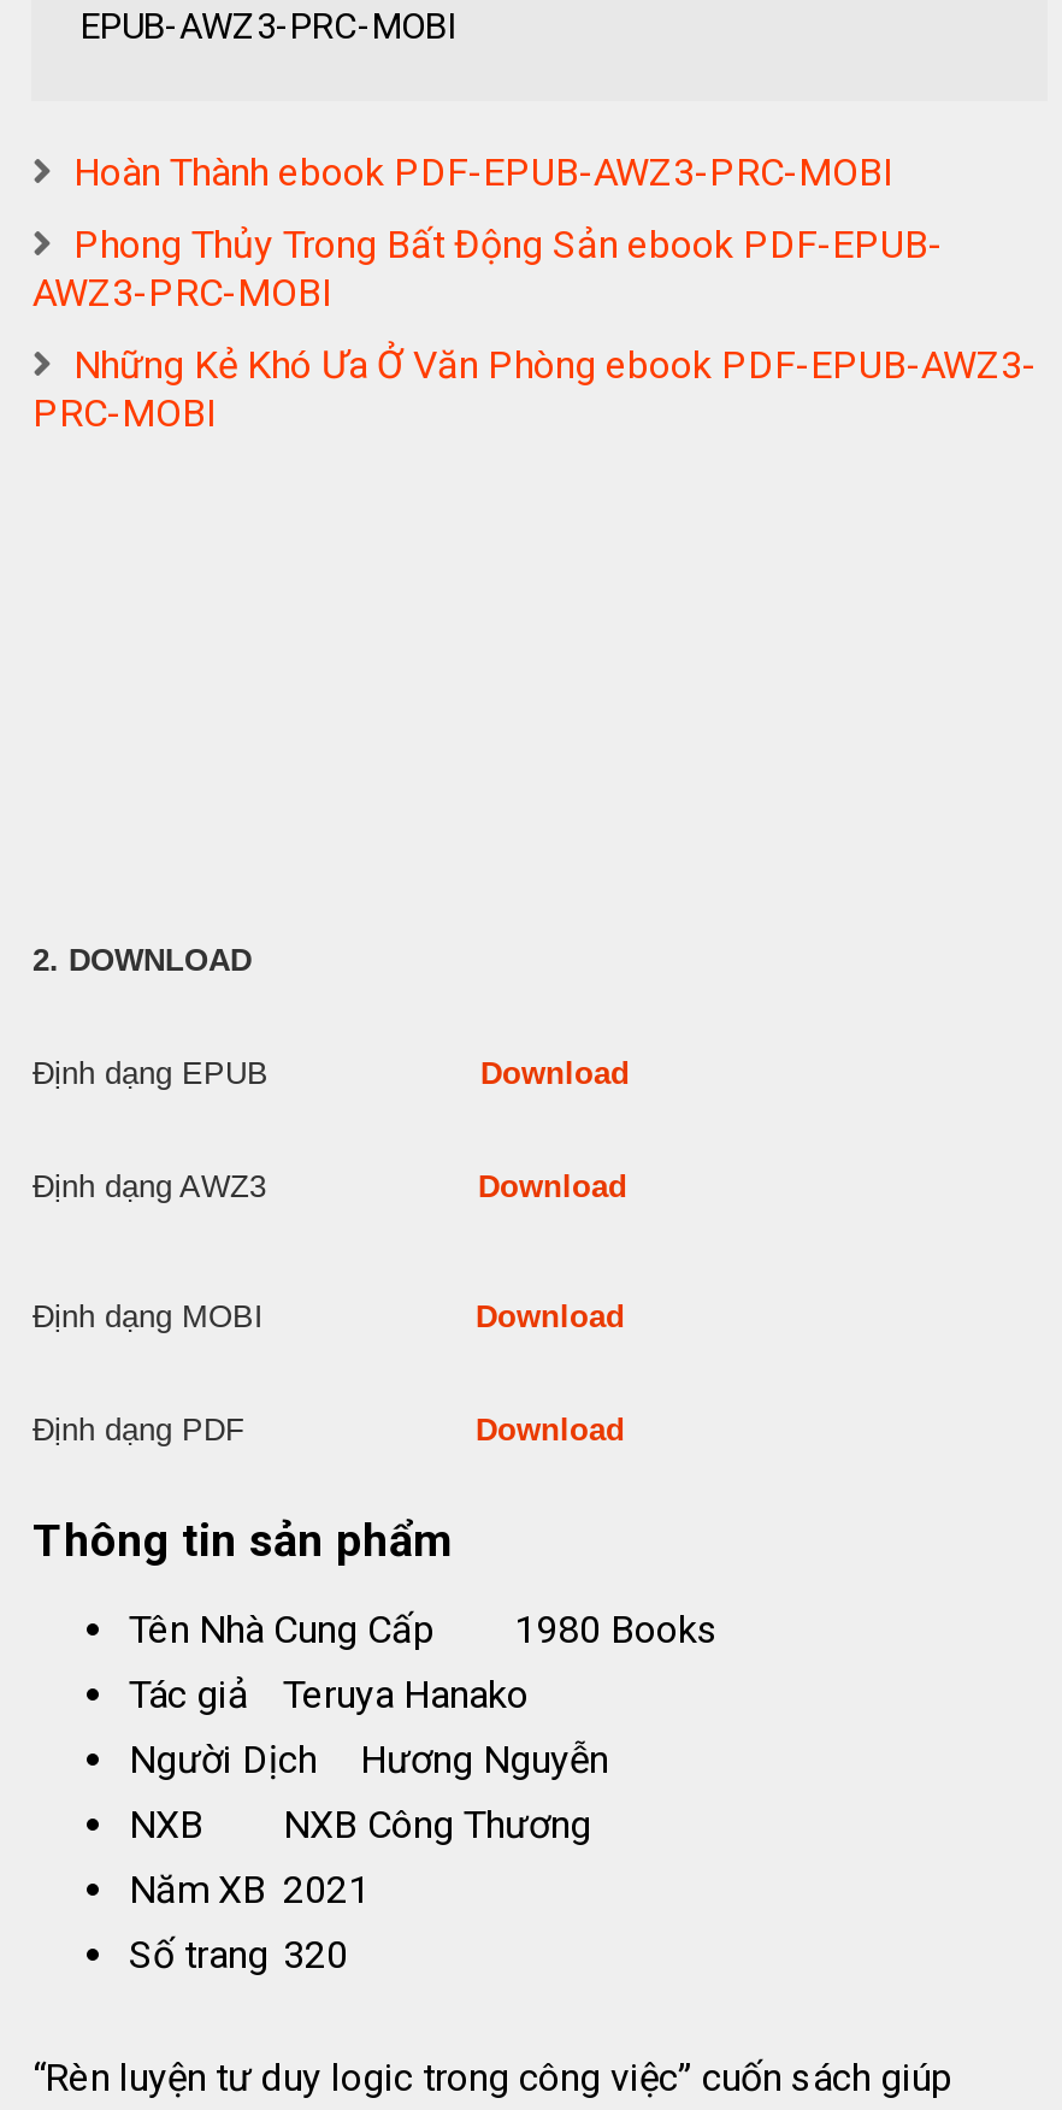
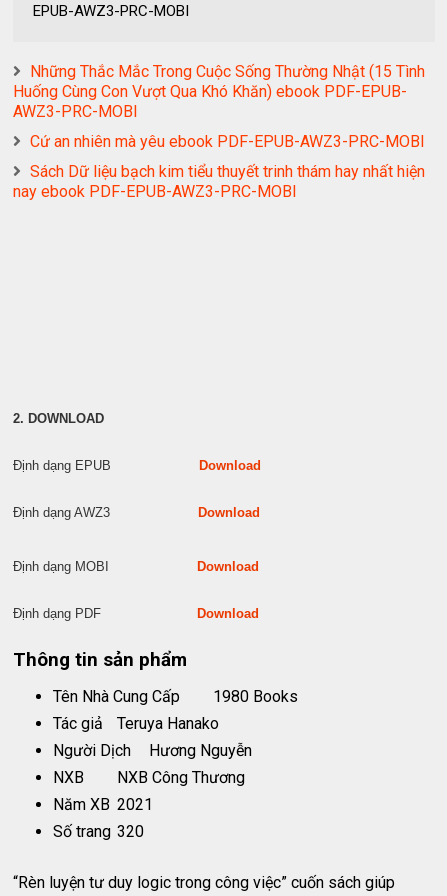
[73,149,943,267] Hoàn Thành ebook PDF-EPUB-AWZ3-PRC-MOBI | Phong Thủy Trong Bất Động Sản ebook PDF-EPUB- -> [13,62,425,101] Những Thắc Mắc Trong Cuộc Sống Thường Nhật (15 Tình | Huống Cùng Con Vượt Qua Khó Khăn) ebook PDF-EPUB-
[32,342,1036,435] Những Kẻ Khó Ưa Ở Văn Phòng ebook PDF-EPUB-AWZ3- | PRC-MOBI -> [13,132,425,201] Cứ an nhiên mà yêu ebook PDF-EPUB-AWZ3-PRC-MOBI | Sách Dữ liệu bạch kim tiểu thuyết trinh thám hay nhất hiện | nay ebook PDF-EPUB-AWZ3-PRC-MOBI

